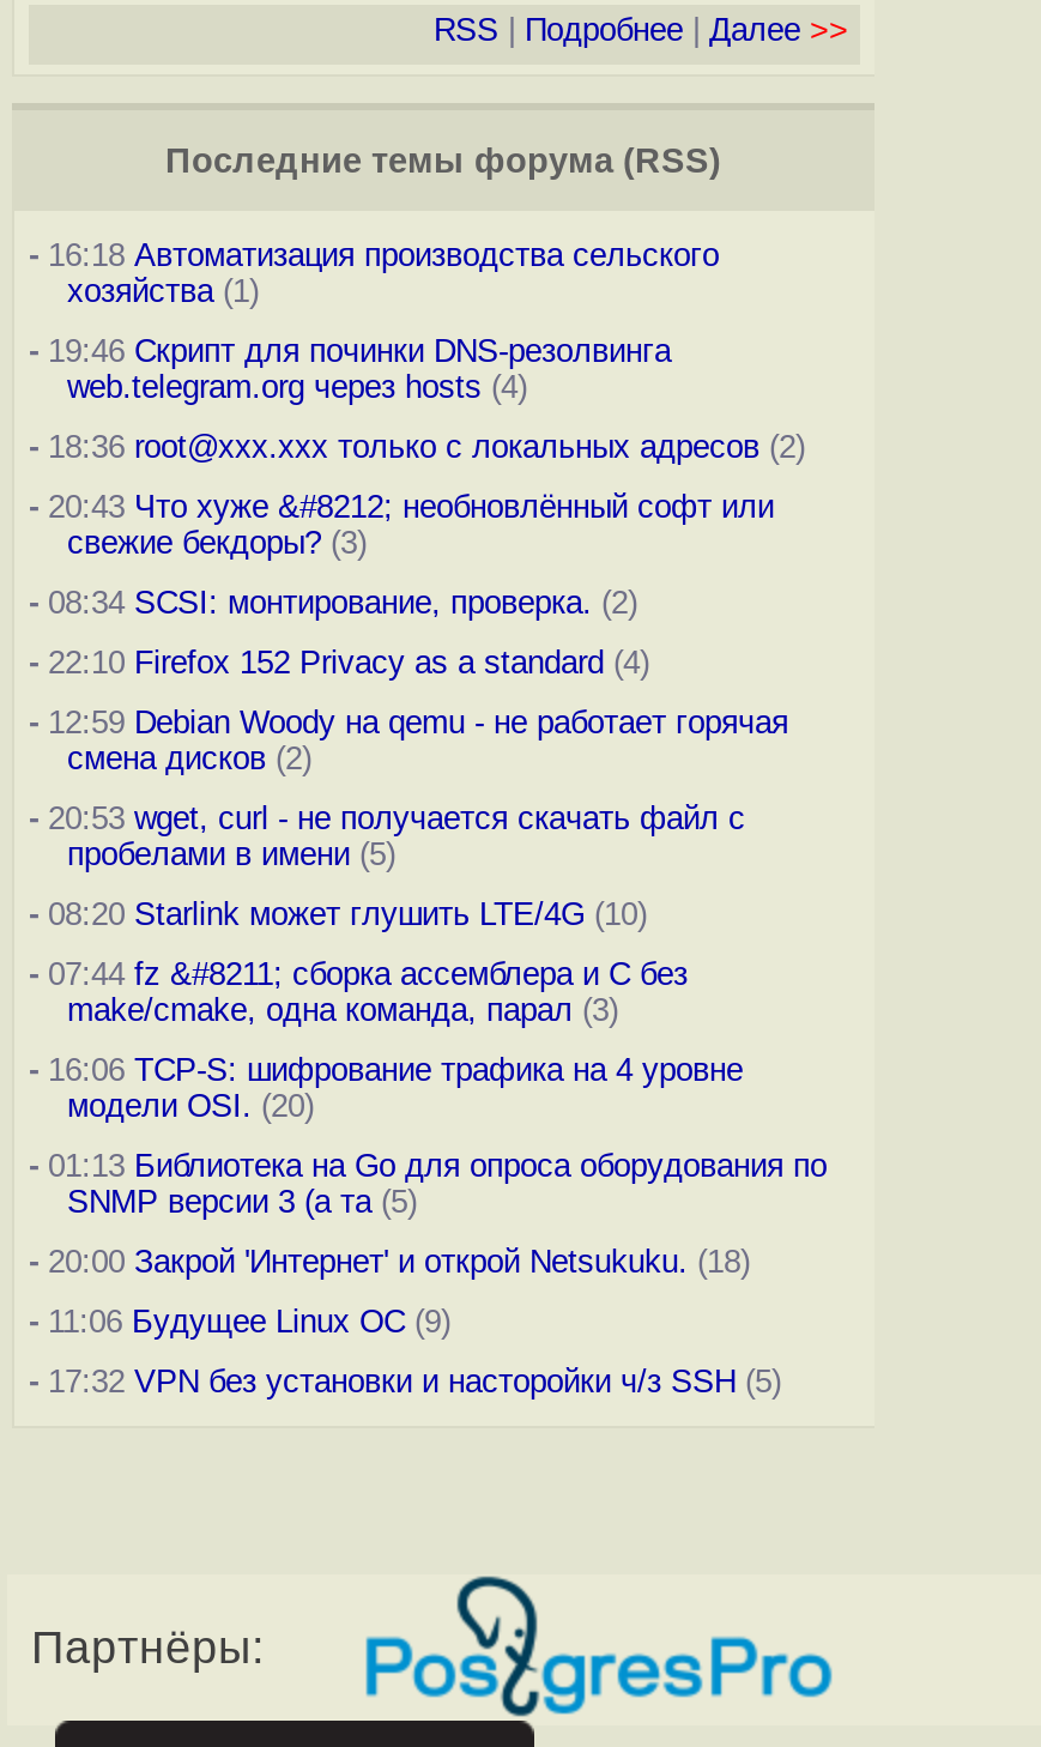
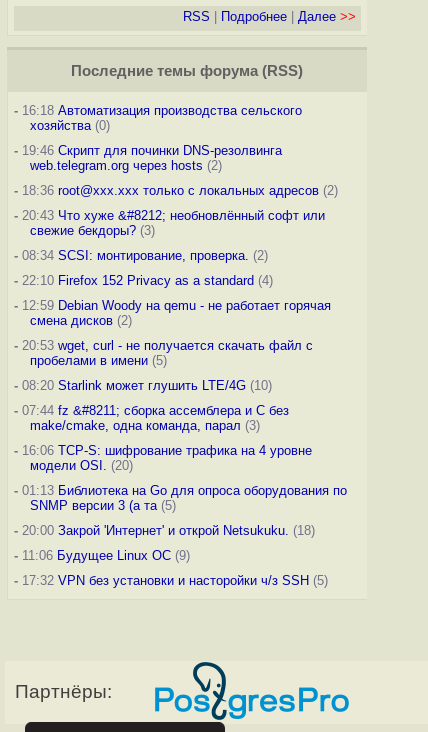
[67,273,259,309] хозяйства (1) -> [30,118,110,133] хозяйства (0)
[67,369,527,405] web.telegram.org через hosts (4) -> [30,158,222,173] web.telegram.org через hosts (2)

